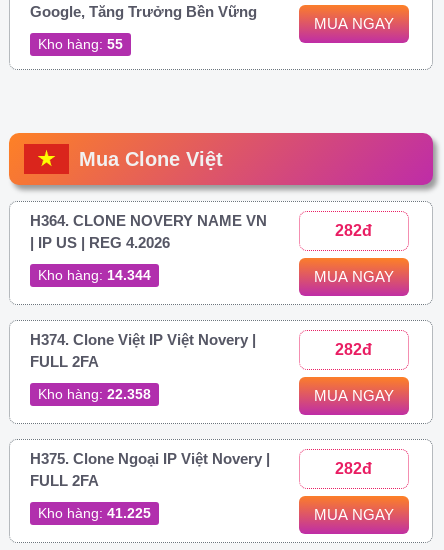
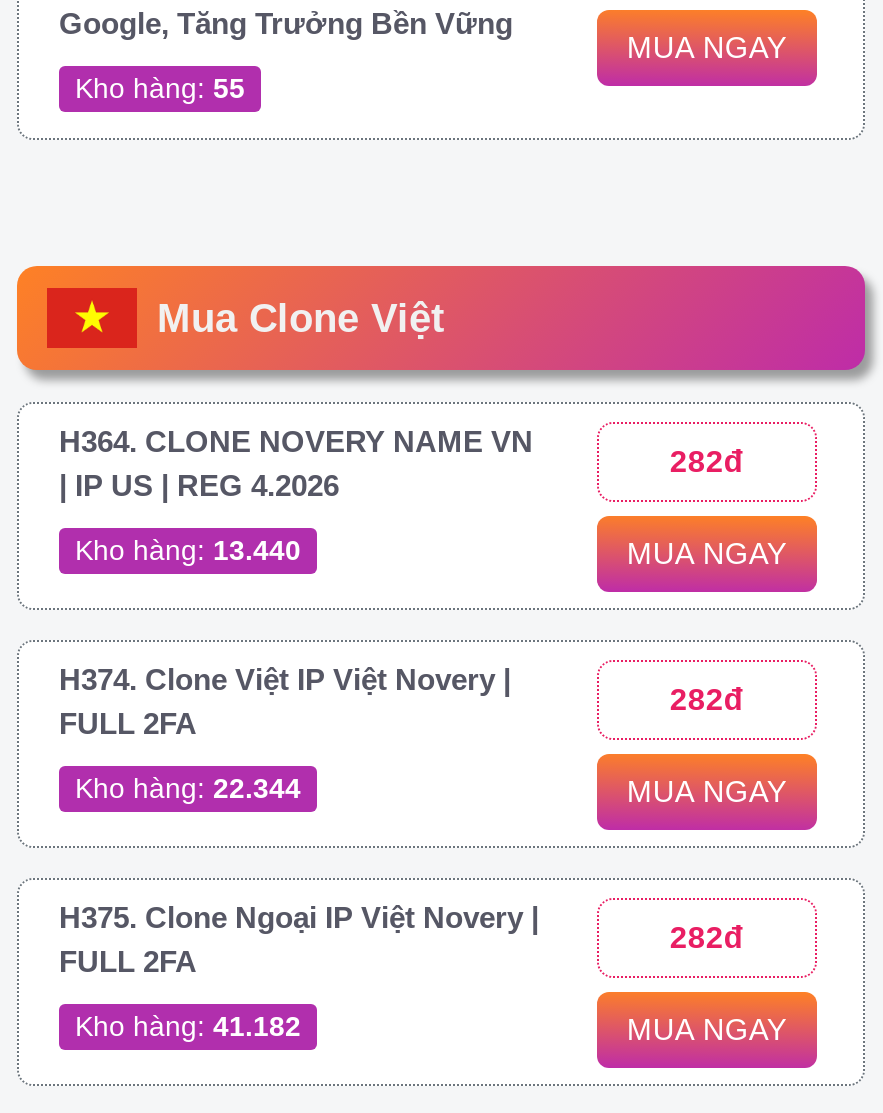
[38,267,151,283] Kho hàng: 14.344 -> [75,534,301,566] Kho hàng: 13.440
[38,386,151,402] Kho hàng: 22.358 -> [75,772,301,804] Kho hàng: 22.344
[38,505,151,521] Kho hàng: 41.225 -> [75,1010,301,1042] Kho hàng: 41.182

